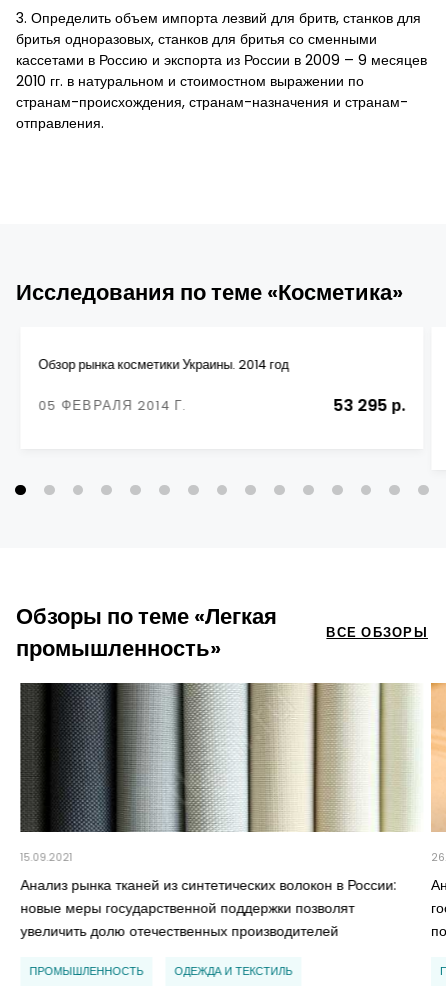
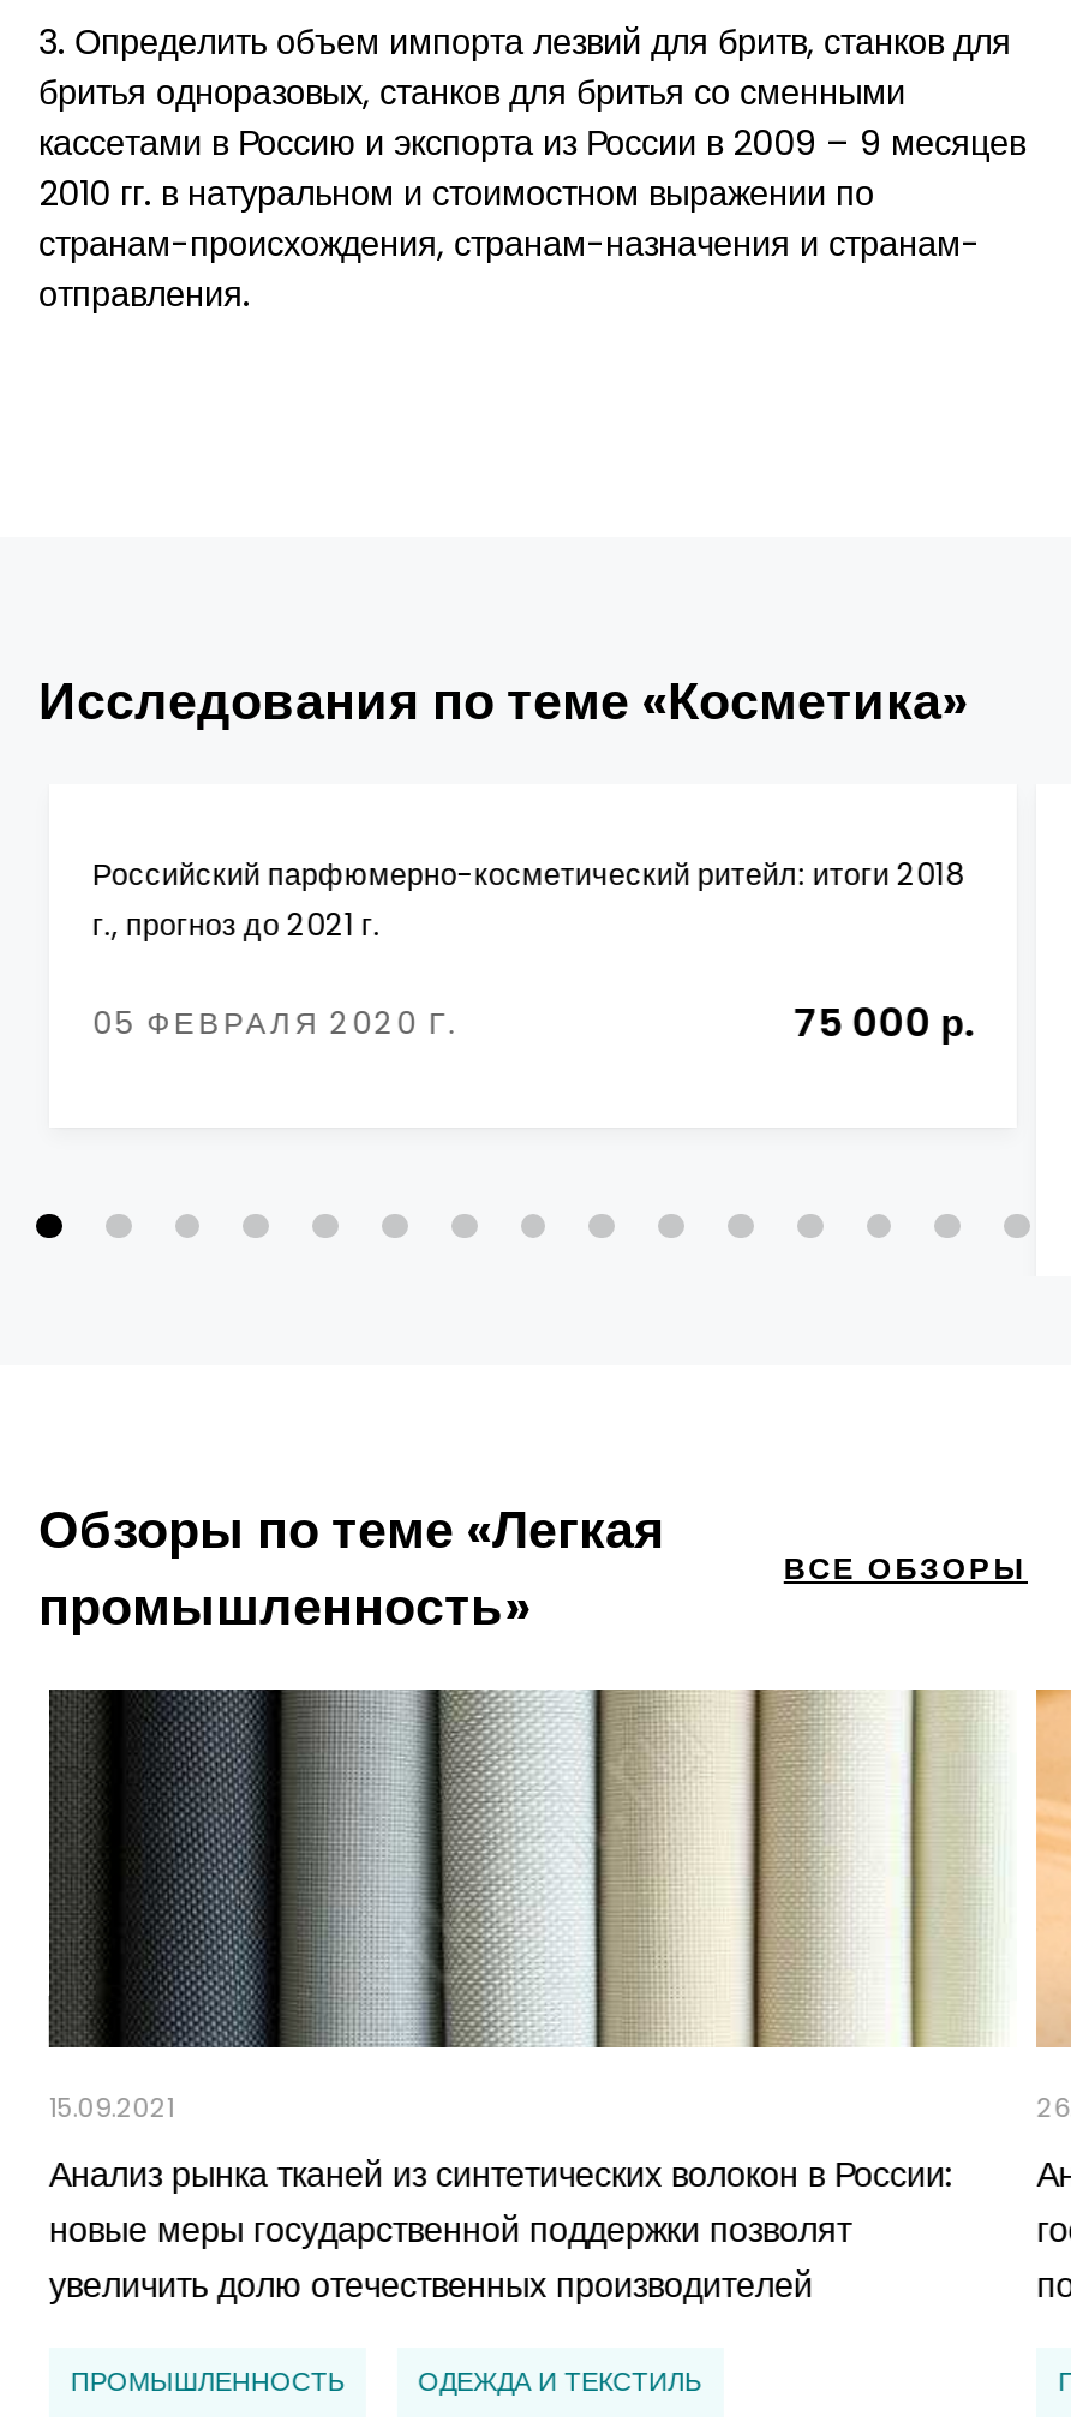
[38,356,289,373] Обзор рынка косметики Украины. 2014 год -> [92,855,964,946] Российский парфюмерно-косметический ритейл: итоги 2018 | г., прогноз до 2021 г.
[38,394,406,417] 05 ФЕВРАЛЯ 2014 Г. | 53 295 р. -> [92,995,974,1050] 05 ФЕВРАЛЯ 2020 Г. | 75 000 р.

